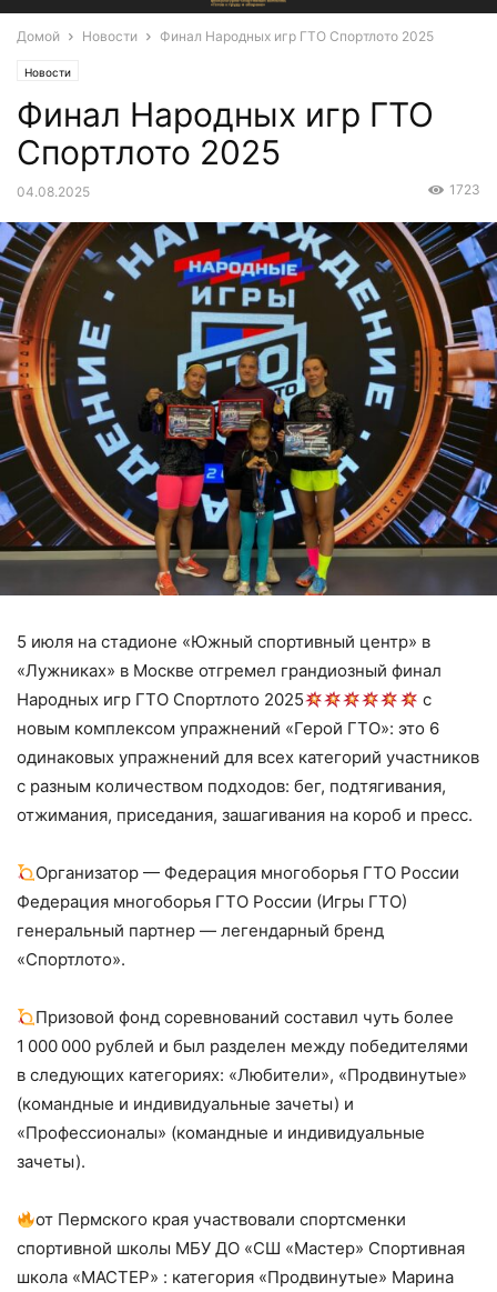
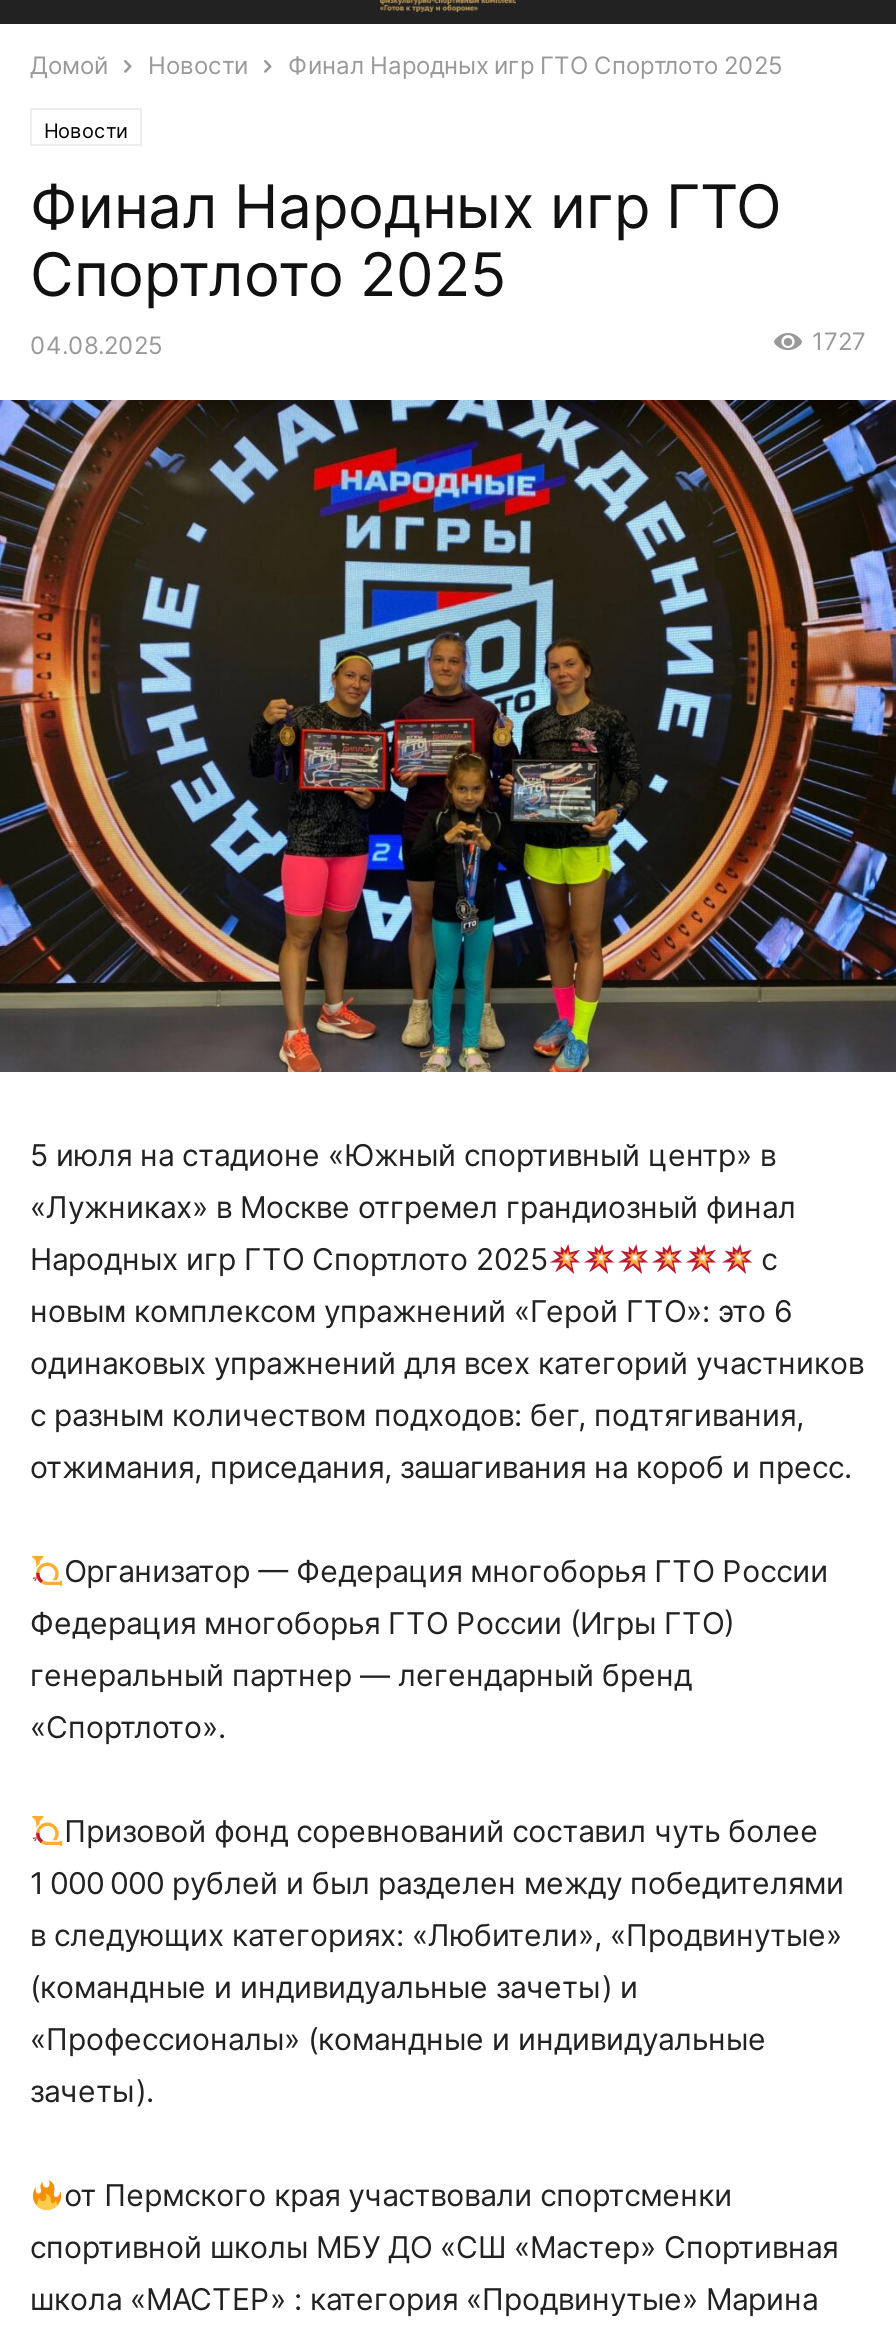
[449,181,480,198] 1723 -> [812,326,866,356] 1727

